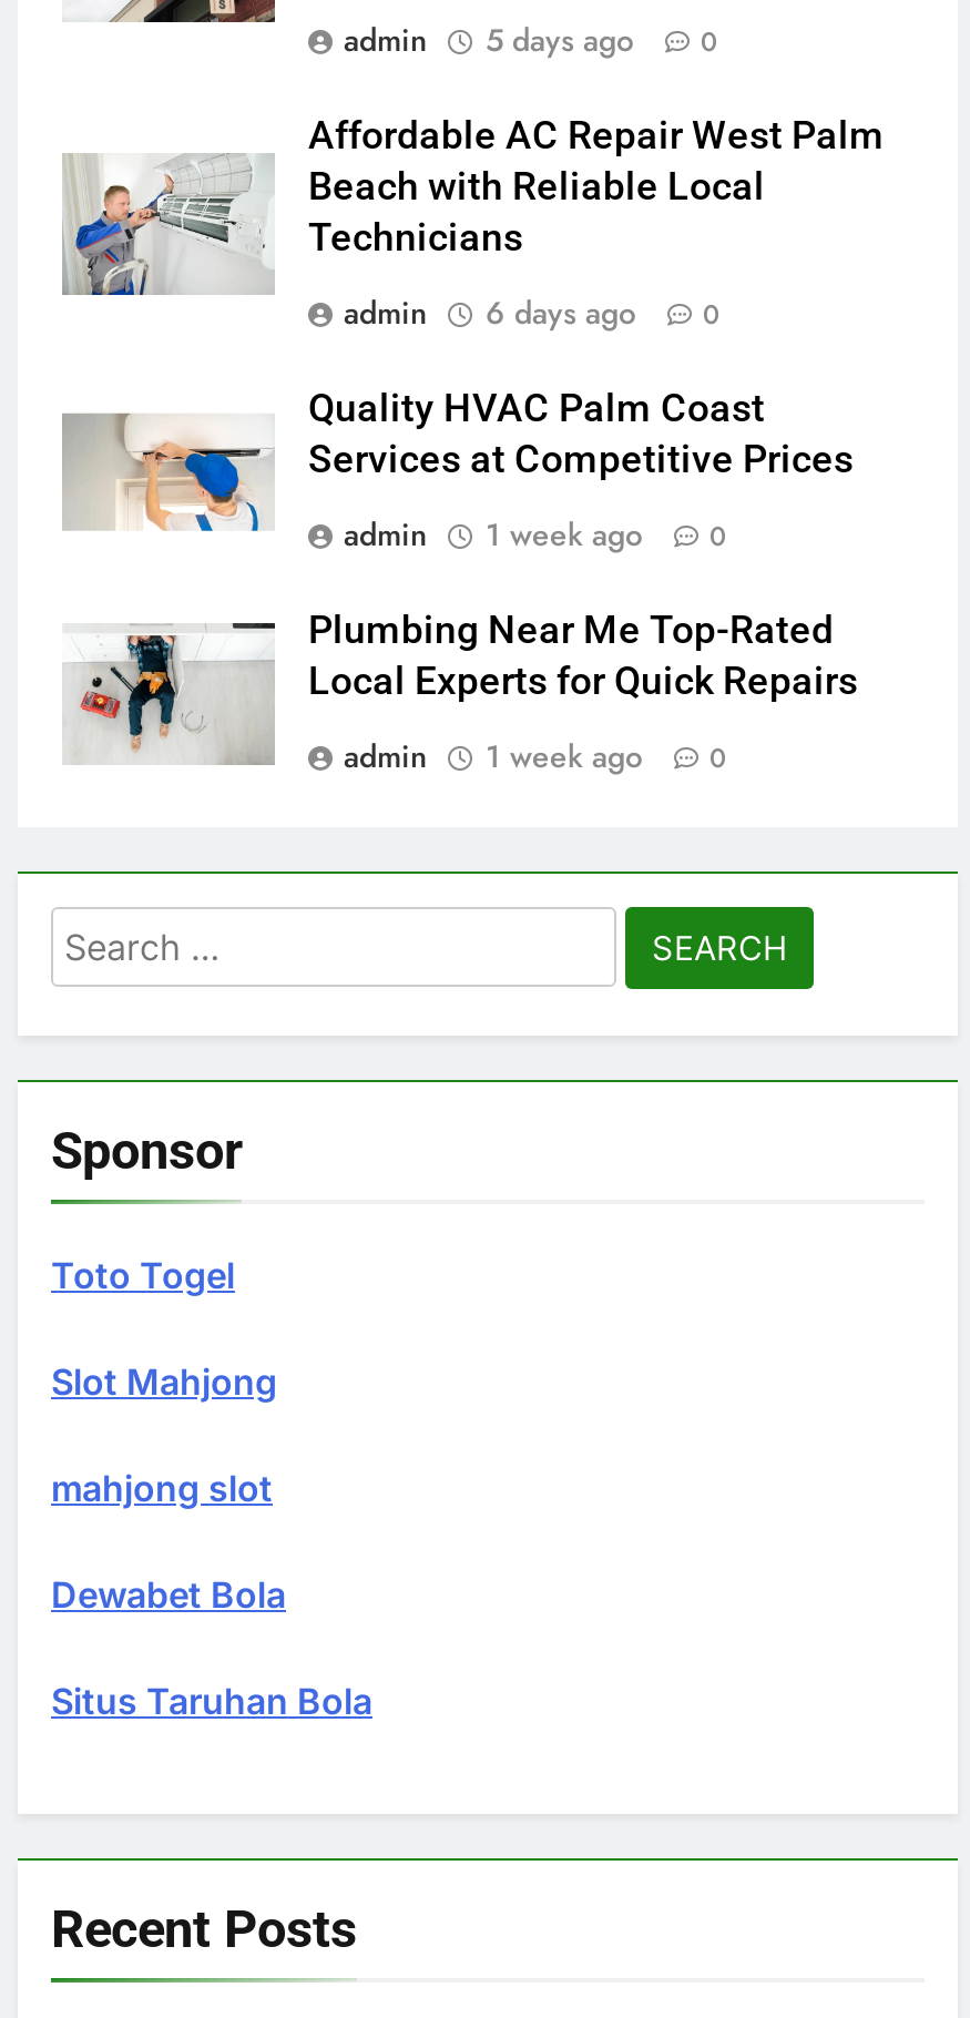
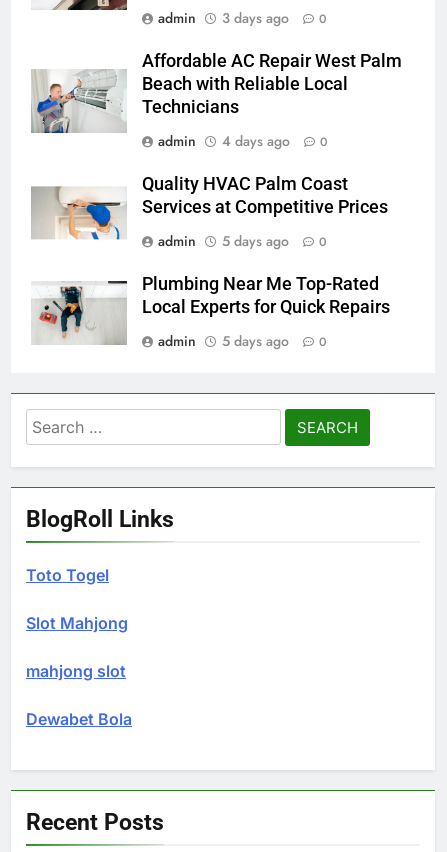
[344,17,718,61] admin 5 days ago 0 -> [158,8,327,28] admin 3 days ago 0
[344,290,721,334] admin 6 days ago 0 -> [158,131,328,151] admin 4 days ago 0
[344,512,727,556] admin 1 week ago 0 -> [158,231,327,251] admin 5 days ago 0
[344,733,727,778] admin 1 week ago 0 -> [158,331,327,351] admin 5 days ago 0
[51,1119,242,1181] Sponsor -> [26,505,174,533] BlogRoll Links
[51,1678,372,1722] Situs Taruhan Bola -> none

